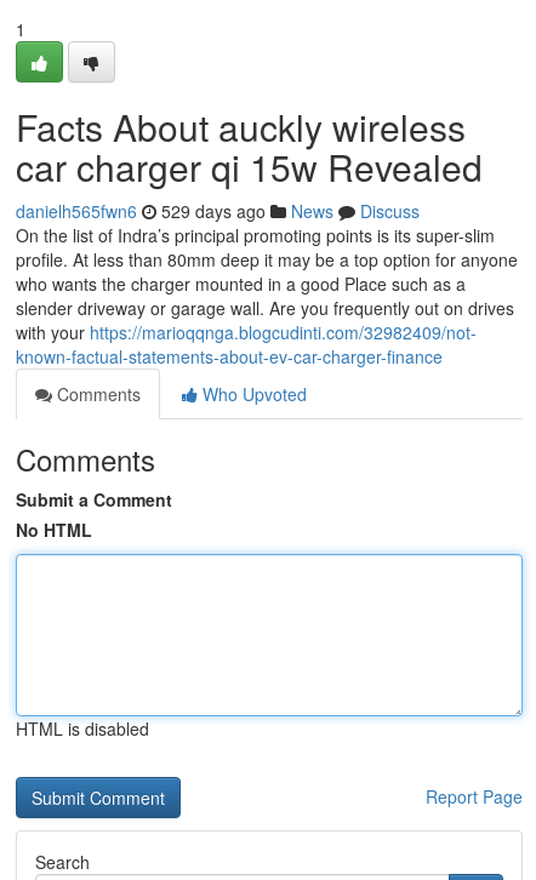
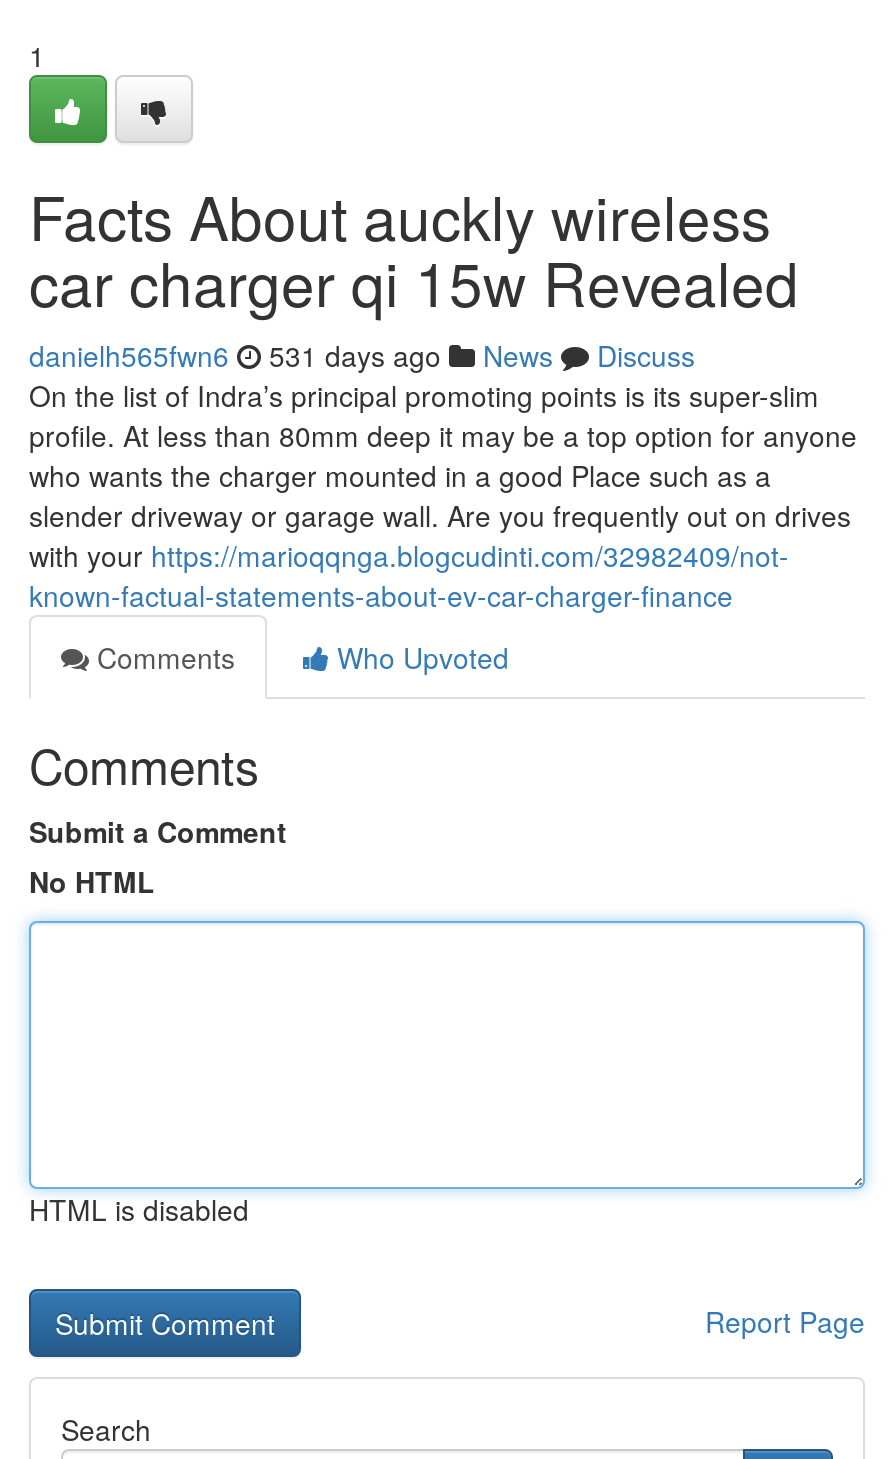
[16,199,420,223] danielh565fwn6 529 days ago News Discuss -> [29,335,695,375] danielh565fwn6 531 days ago News Discuss

